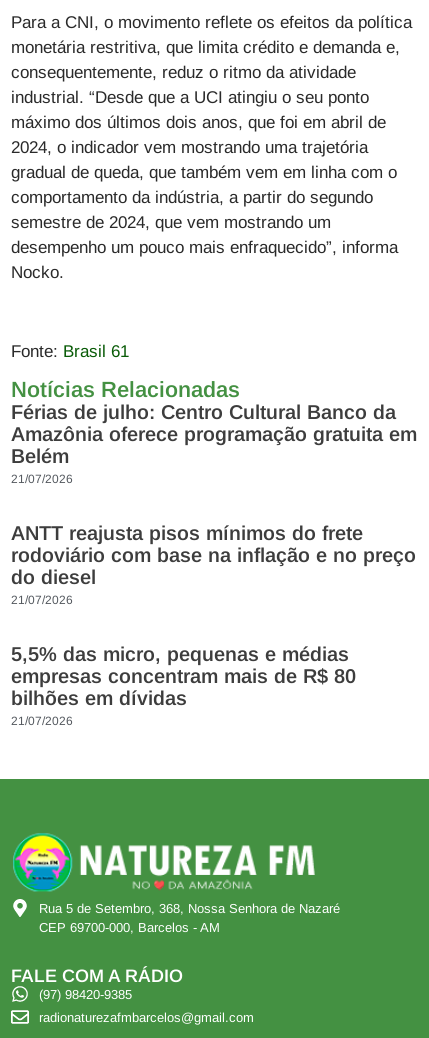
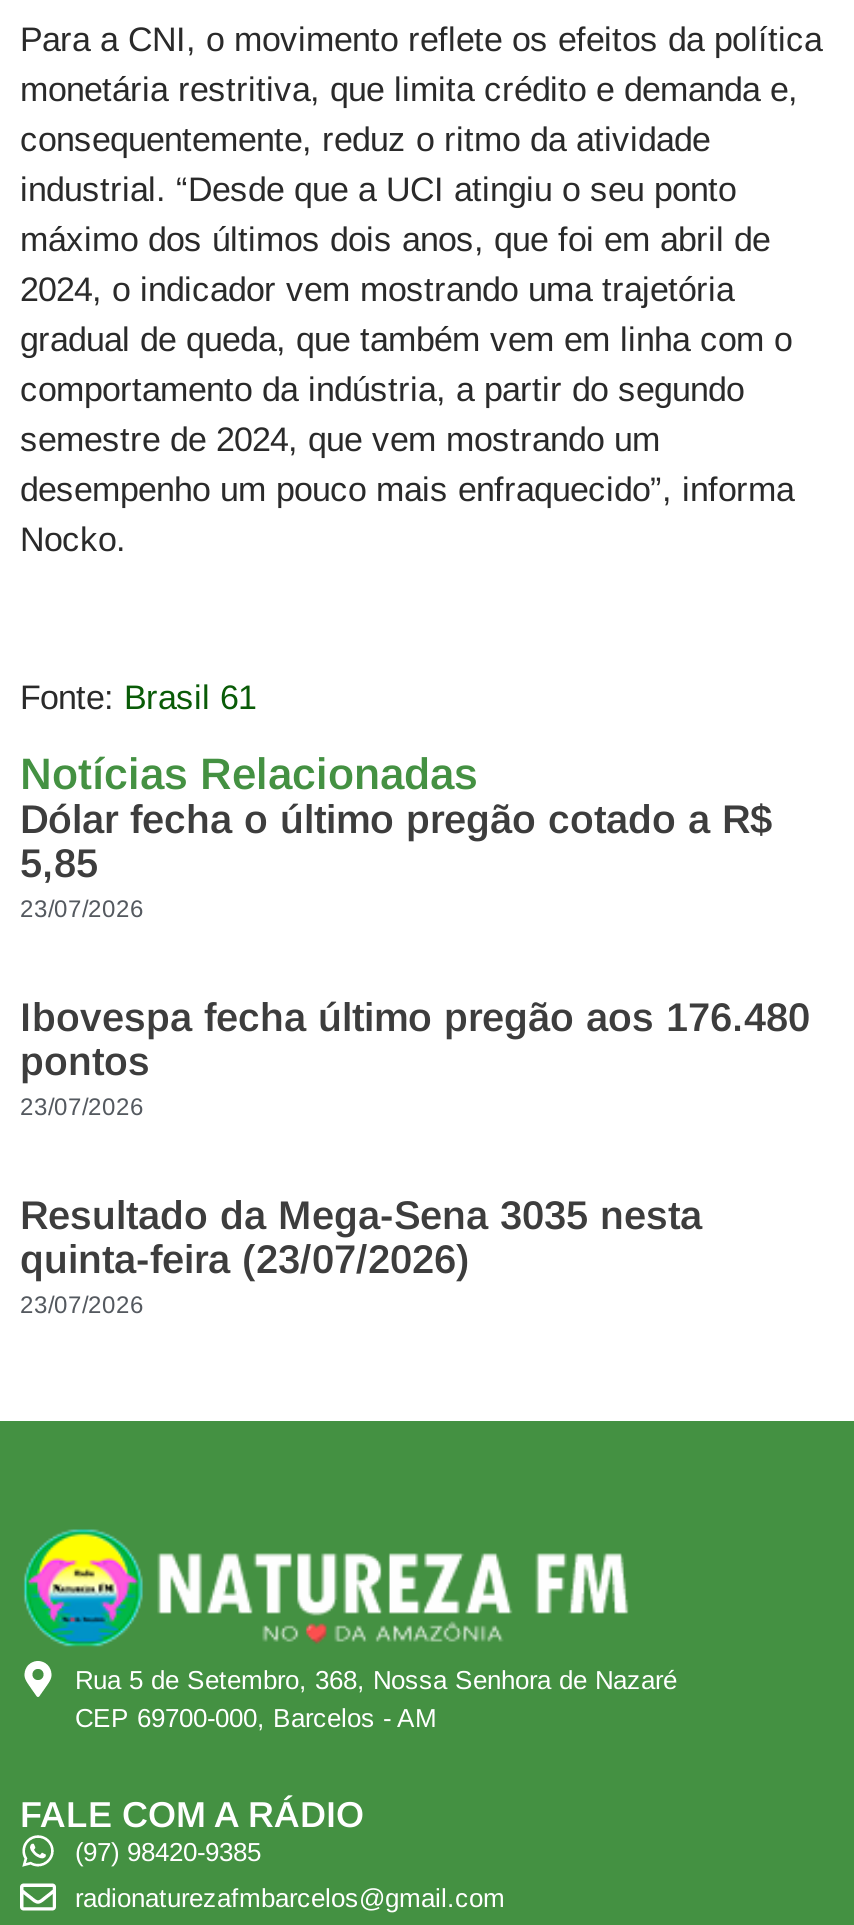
[11,401,417,486] Férias de julho: Centro Cultural Banco da | Amazônia oferece programação gratuita em | Belém | 21/07/2026 -> [20,796,772,922] Dólar fecha o último pregão cotado a R$ | 5,85 | 23/07/2026
[11,522,416,607] ANTT reajusta pisos mínimos do frete | rodoviário com base na inflação e no preço | do diesel | 21/07/2026 -> [20,994,810,1120] Ibovespa fecha último pregão aos 176.480 | pontos | 23/07/2026
[11,643,356,728] 5,5% das micro, pequenas e médias | empresas concentram mais de R$ 80 | bilhões em dívidas | 21/07/2026 -> [20,1192,702,1318] Resultado da Mega-Sena 3035 nesta | quinta-feira (23/07/2026) | 23/07/2026

